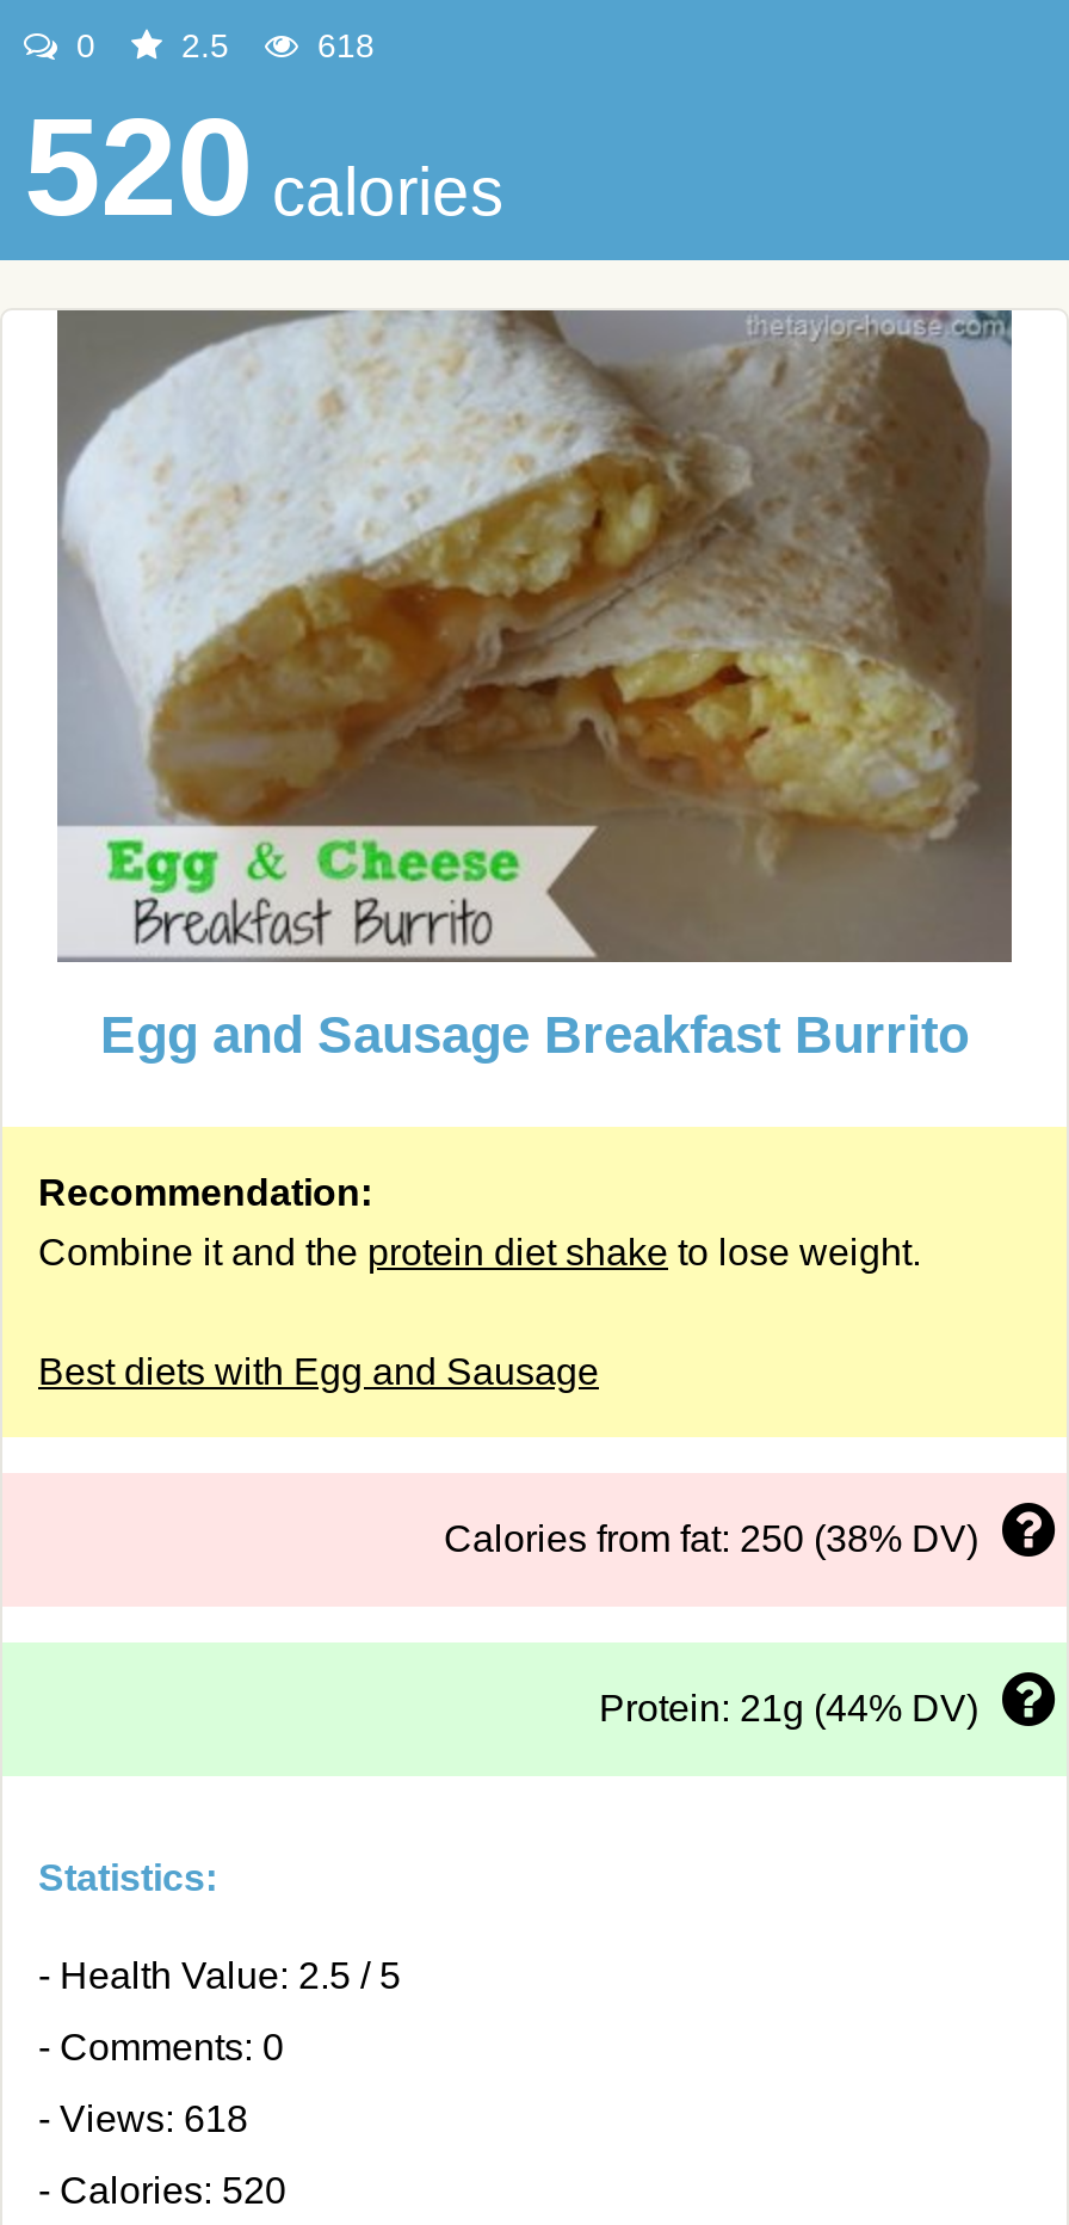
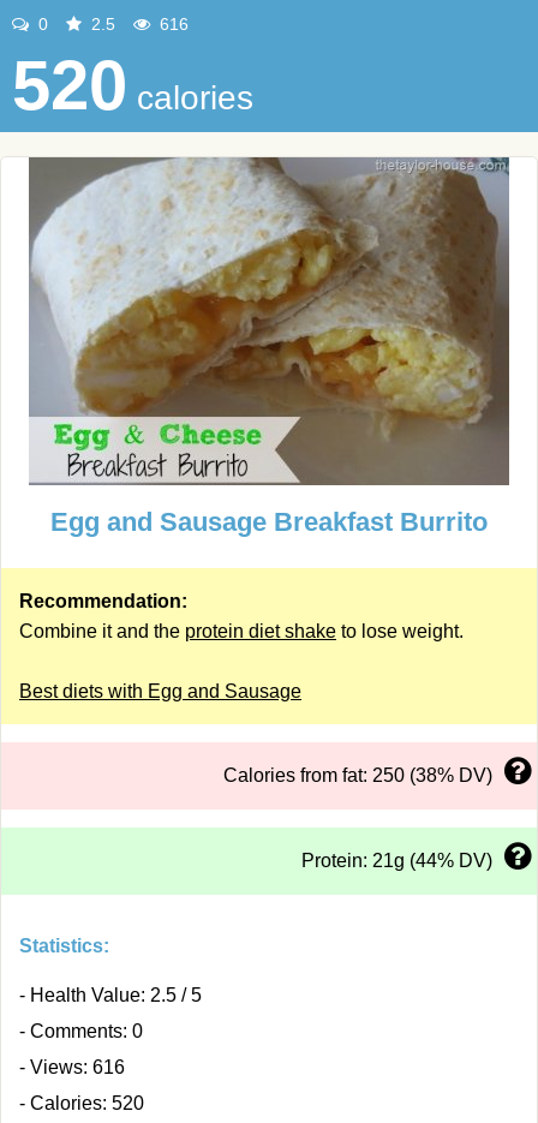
[308,26,375,64] 618 -> [155,14,189,34] 616
[38,2098,248,2139] - Views: 618 -> [19,1057,125,1077] - Views: 616

